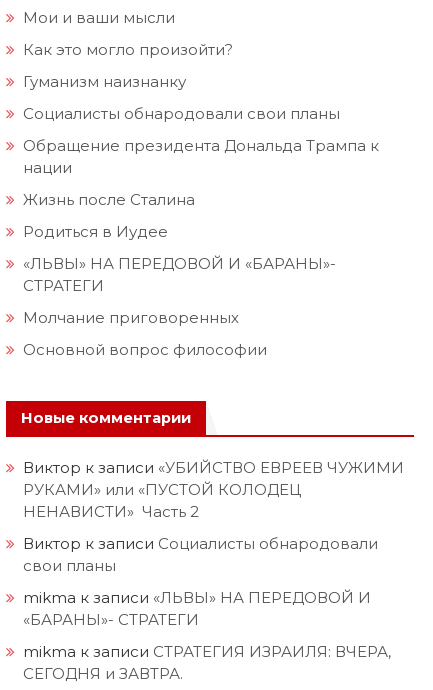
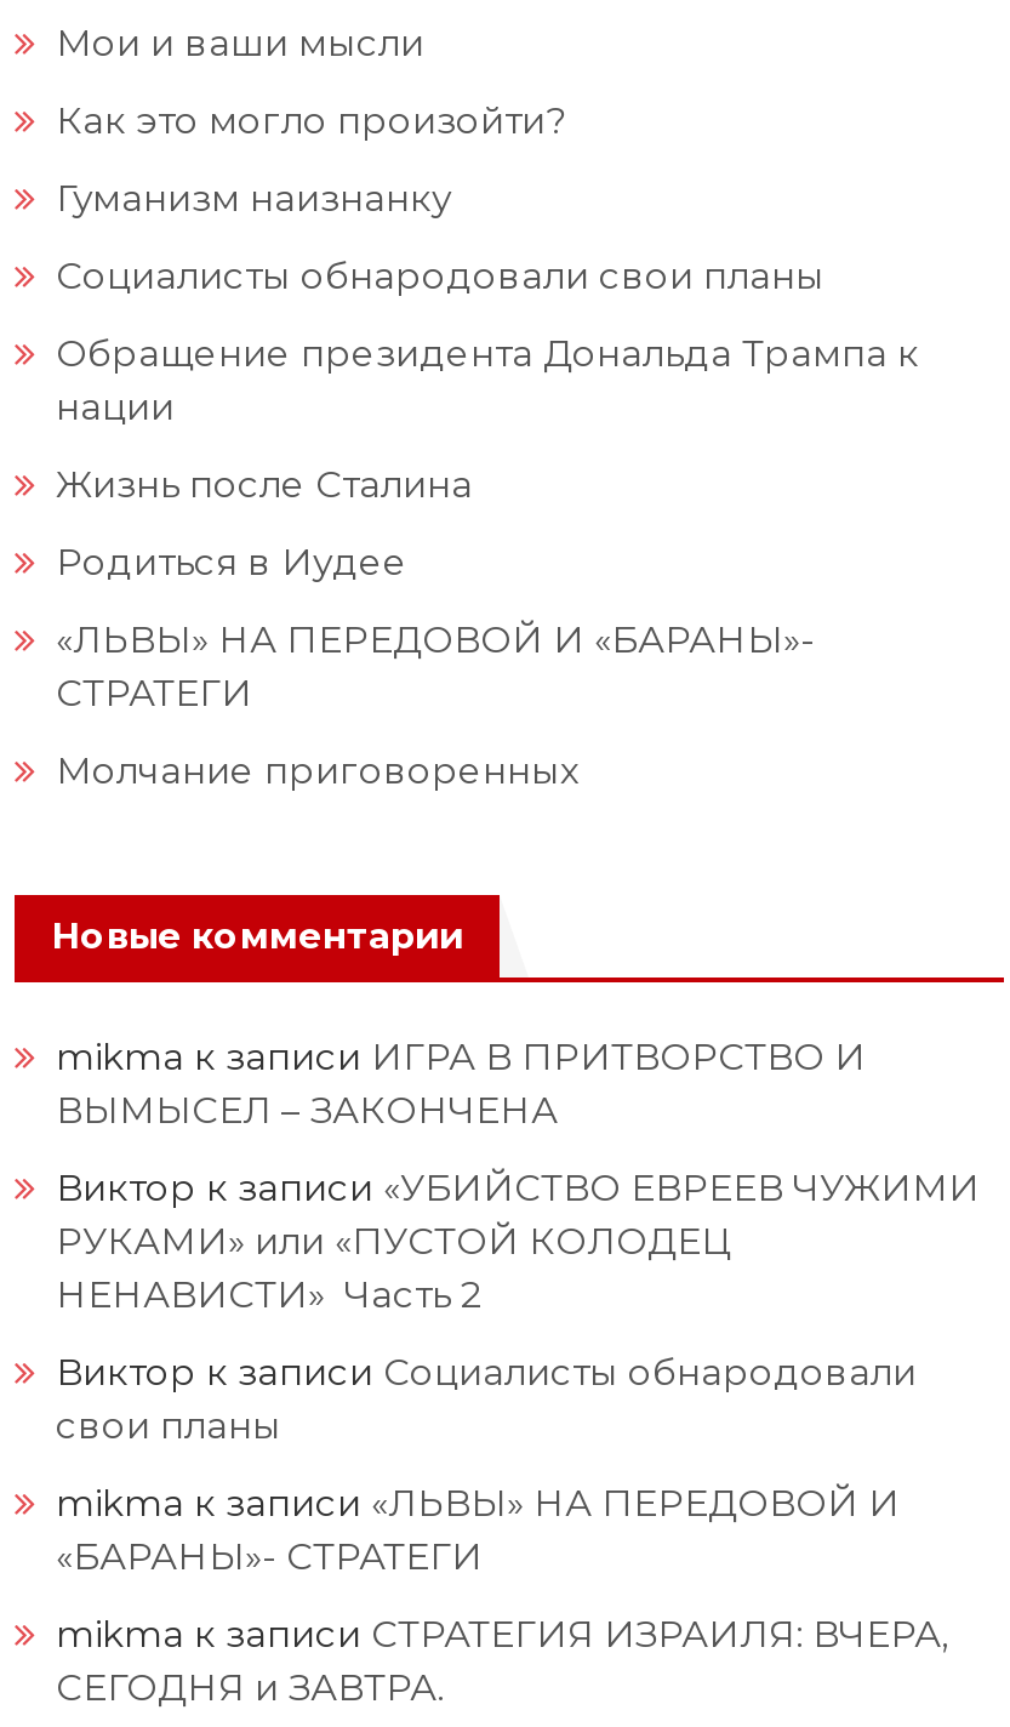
[23,339,267,358] Основной вопрос философии -> none
moved [21,408,191,426] -> [51,913,463,957]: Новые комментарии
none -> [56,1032,866,1132] mikma к записи ИГРА В ПРИТВОРСТВО И | ВЫМЫСЕЛ – ЗАКОНЧЕНА

